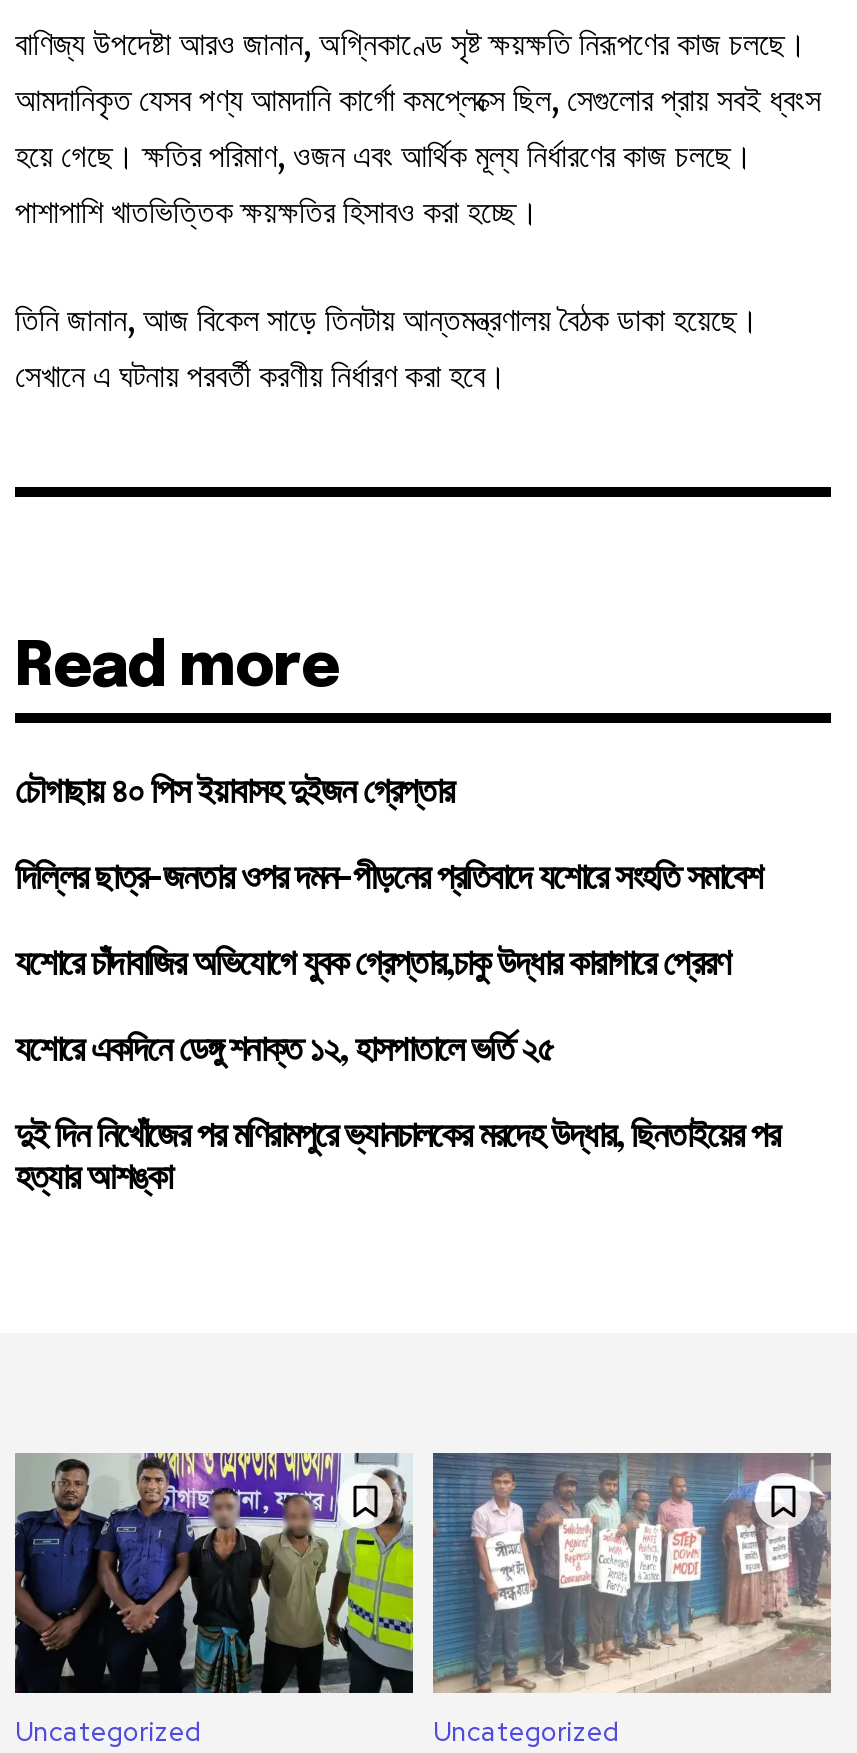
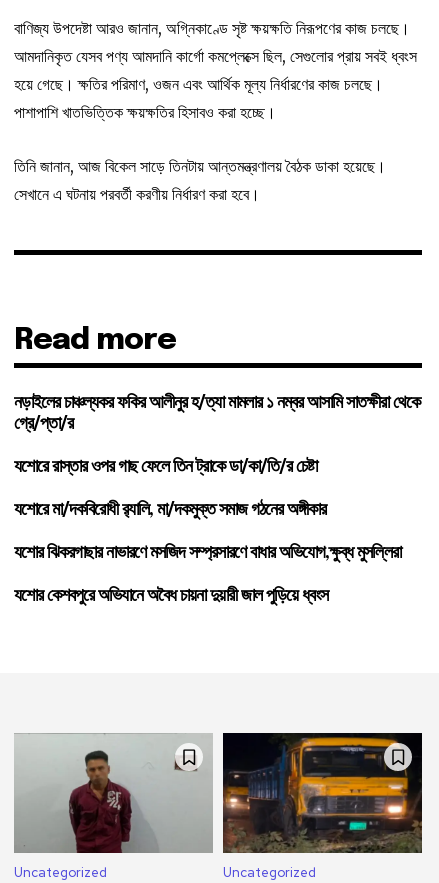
[15,776,453,812] চৌগাছায় ৪০ পিস ইয়াবাসহ দুইজন গ্রেপ্তার -> [14,394,420,433] নড়াইলের চাঞ্চল্যকর ফকির আলীনুর হ/ত্যা মামলার ১ নম্বর আসামি সাতক্ষীরা থেকে | গ্রে/প্তা/র
[15,862,761,898] দিল্লির ছাত্র-জনতার ওপর দমন-পীড়নের প্রতিবাদে যশোরে সংহতি সমাবেশ -> [14,458,317,476] যশোরে রাস্তার ওপর গাছ ফেলে তিন ট্রাকে ডা/কা/তি/র চেষ্টা
[15,948,737,984] যশোরে চাঁদাবাজির অভিযোগে যুবক গ্রেপ্তার,চাকু উদ্ধার কারাগারে প্রেরণ -> [14,501,326,519] যশোরে মা/দকবিরোধী র‍্যালি, মা/দকমুক্ত সমাজ গঠনের অঙ্গীকার
[15,1034,553,1070] যশোরে একদিনে ডেঙ্গু শনাক্ত ১২, হাসপাতালে ভর্তি ২৫ -> [14,544,401,562] যশোর ঝিকরগাছার নাভারণে মসজিদ সম্প্রসারণে বাধার অভিযোগ,ক্ষুব্ধ মুসল্লিরা
[15,1120,779,1198] দুই দিন নিখোঁজের পর মণিরামপুরে ভ্যানচালকের মরদেহ উদ্ধার, ছিনতাইয়ের পর | হত্যার আশঙ্কা -> [14,587,328,605] যশোর কেশবপুরে অভিযানে অবৈধ চায়না দুয়ারী জাল পুড়িয়ে ধ্বংস
[15,1453,415,1693] [image] -> [15,733,213,853] [image]
[431,1451,831,1693] [image] -> [222,732,423,854] [image]

